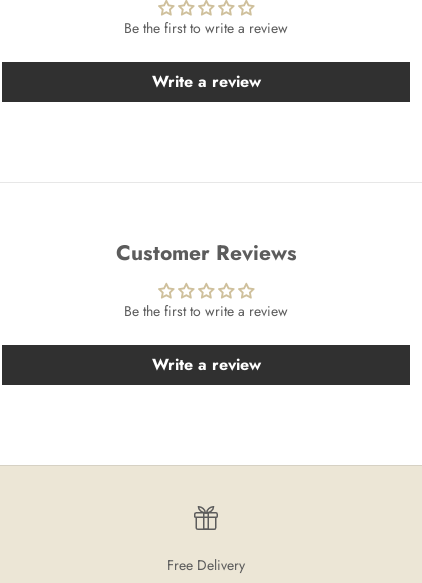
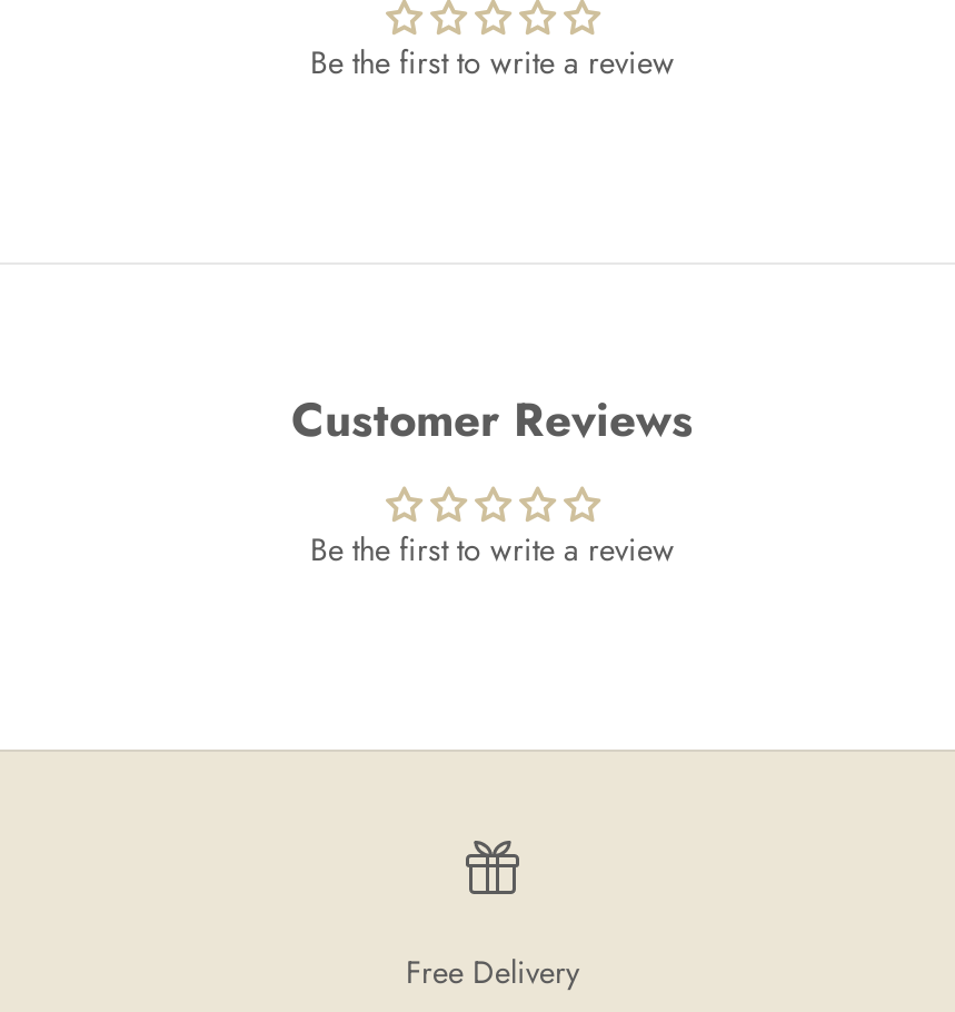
[151,70,260,93] Write a review -> none
[151,353,260,376] Write a review -> none

